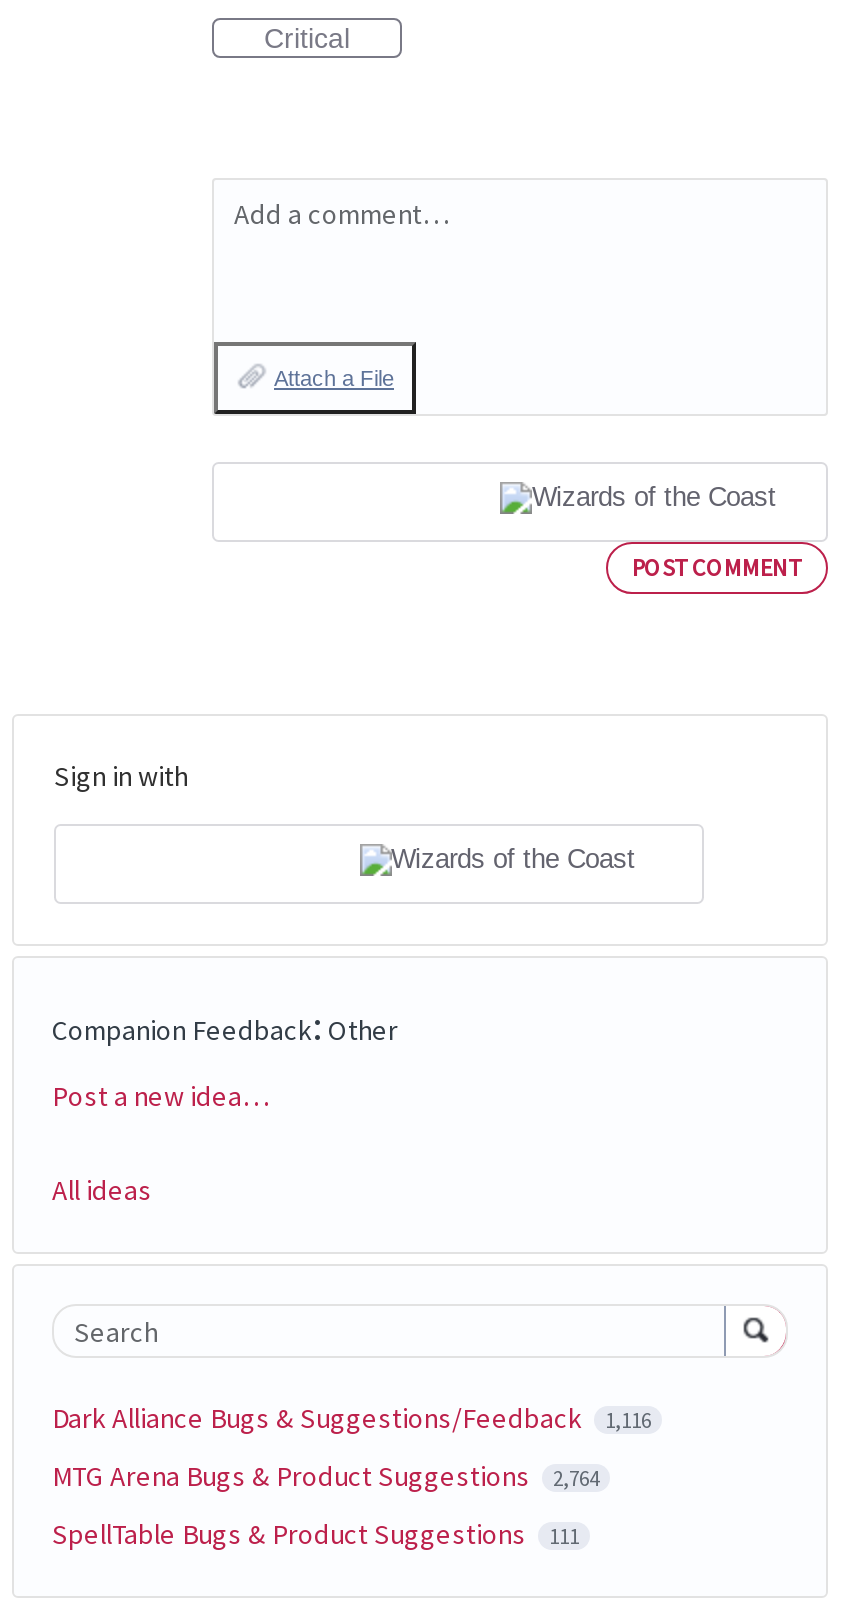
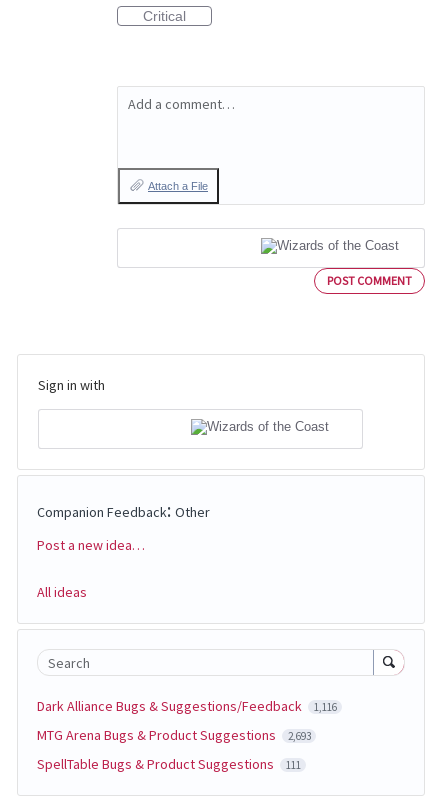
[52,1457,599,1493] MTG Arena Bugs & Product Suggestions 2,764 -> [37,725,310,743] MTG Arena Bugs & Product Suggestions 2,693

